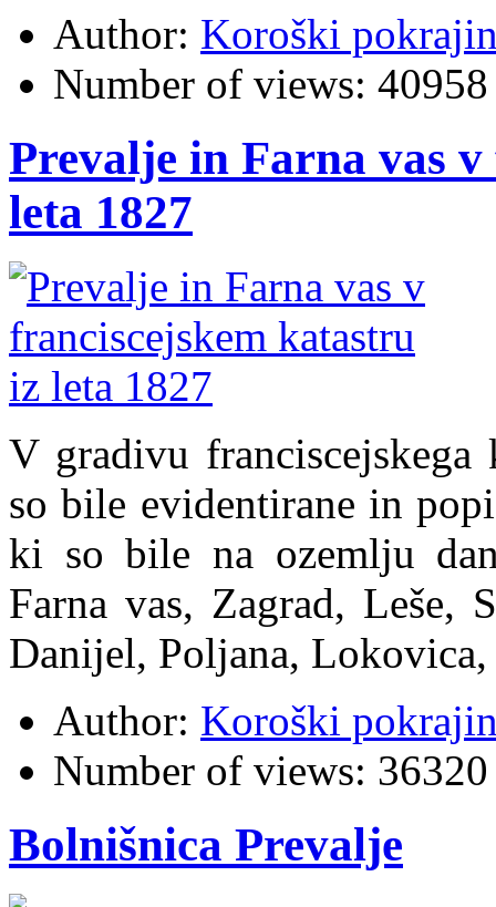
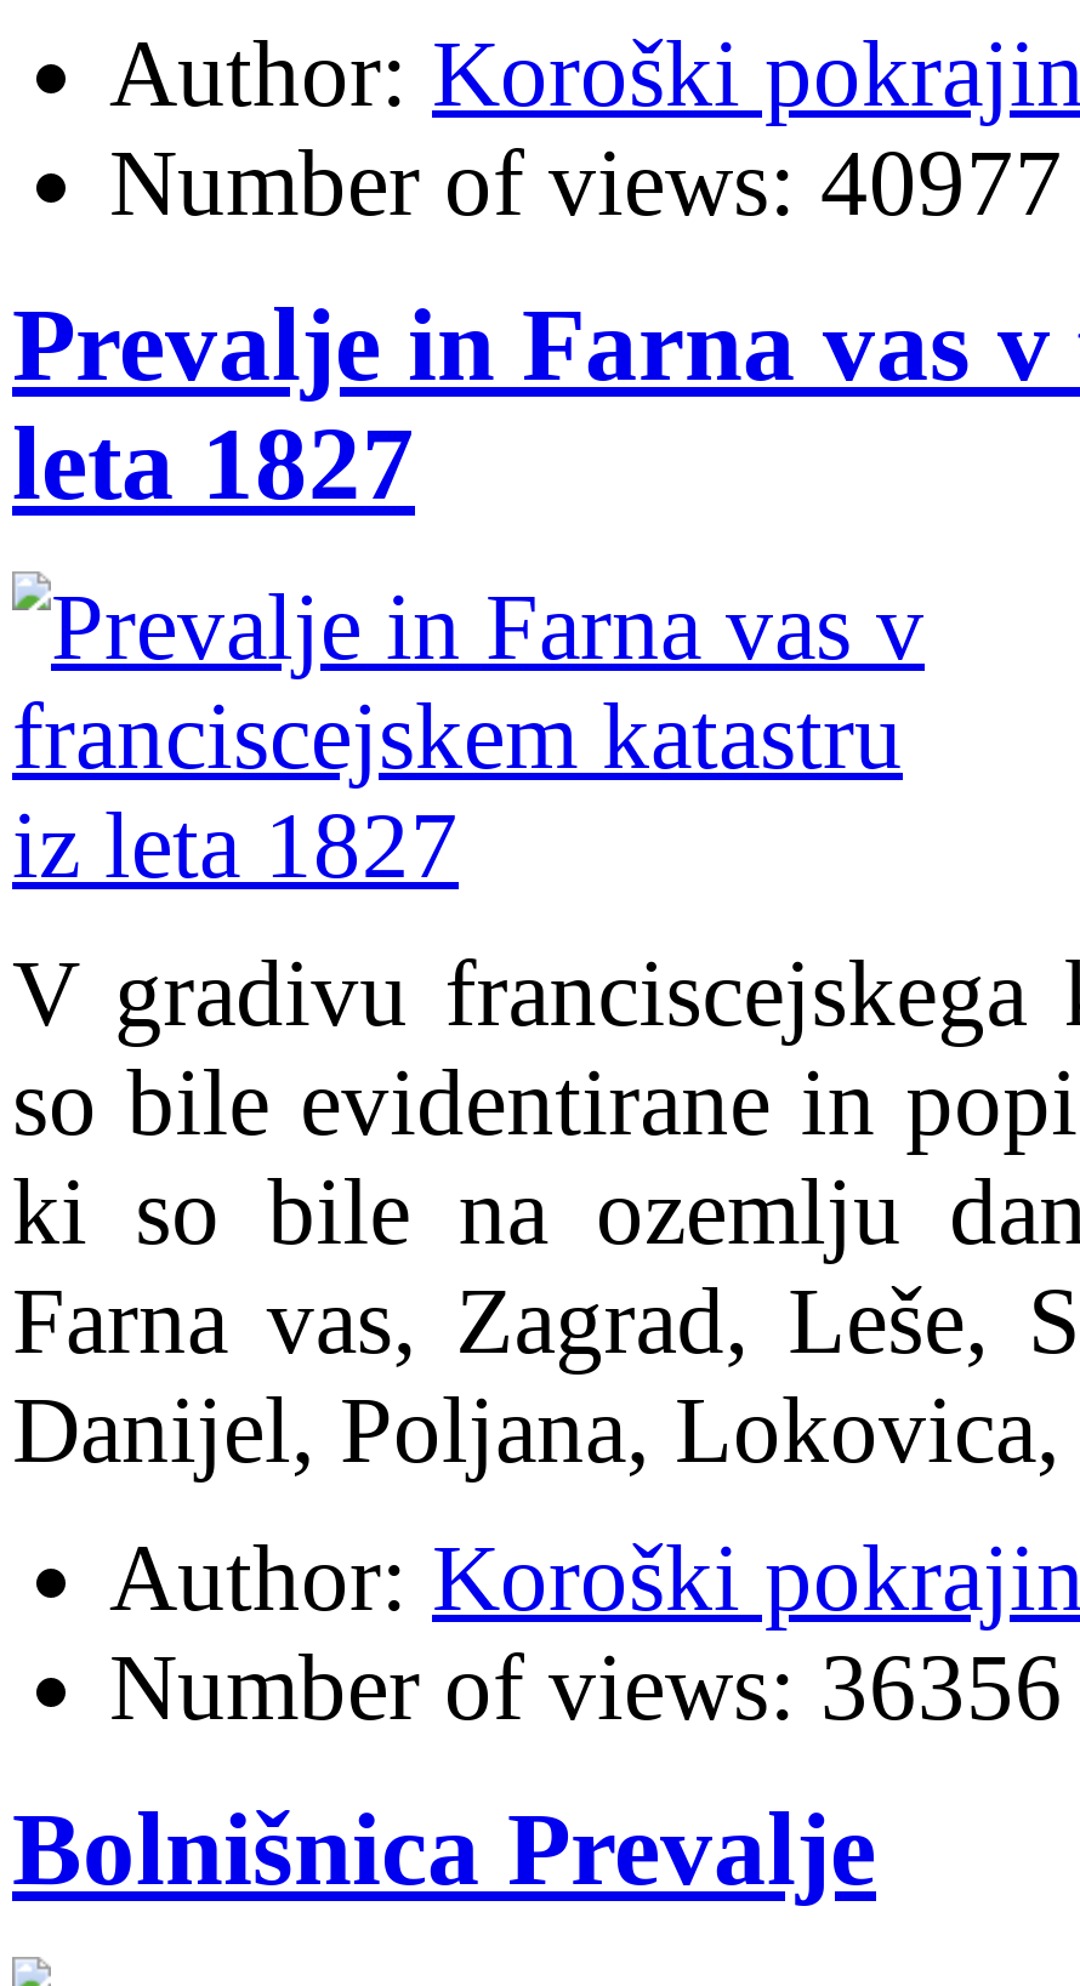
[53,60,488,108] Number of views: 40958 -> [109,131,1063,235] Number of views: 40977
[53,747,488,794] Number of views: 36320 -> [109,1634,1063,1739] Number of views: 36356

